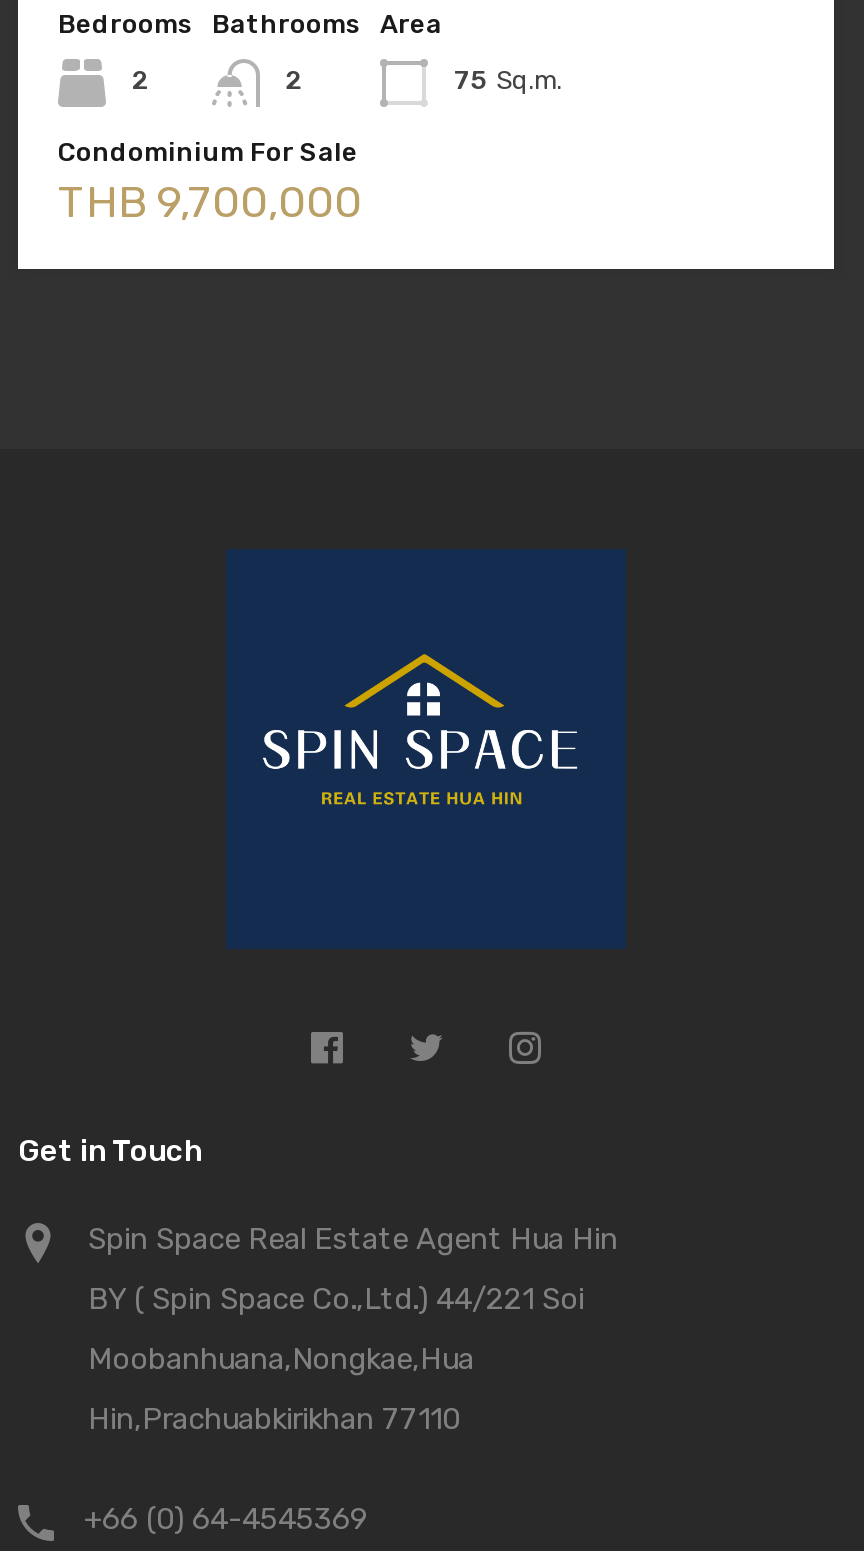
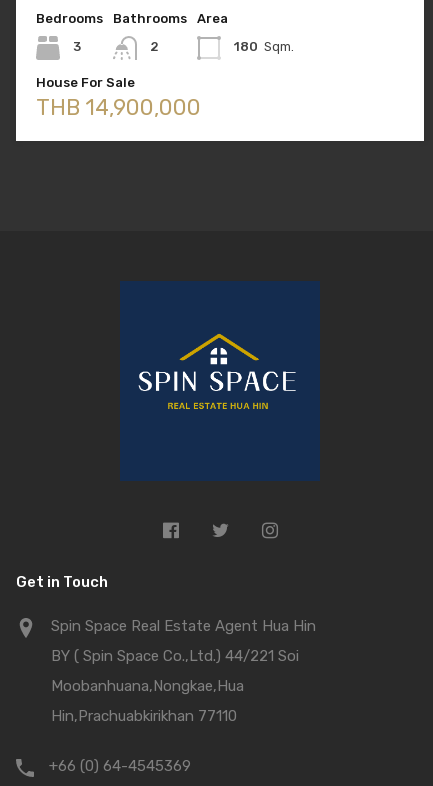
[132,65,150,95] 2 -> [73,39,81,54] 3
[454,65,562,95] 75 Sq.m. -> [234,39,294,54] 180 Sqm.
[58,138,362,230] Condominium For Sale | THB 9,700,000 -> [36,75,201,121] House For Sale | THB 14,900,000

